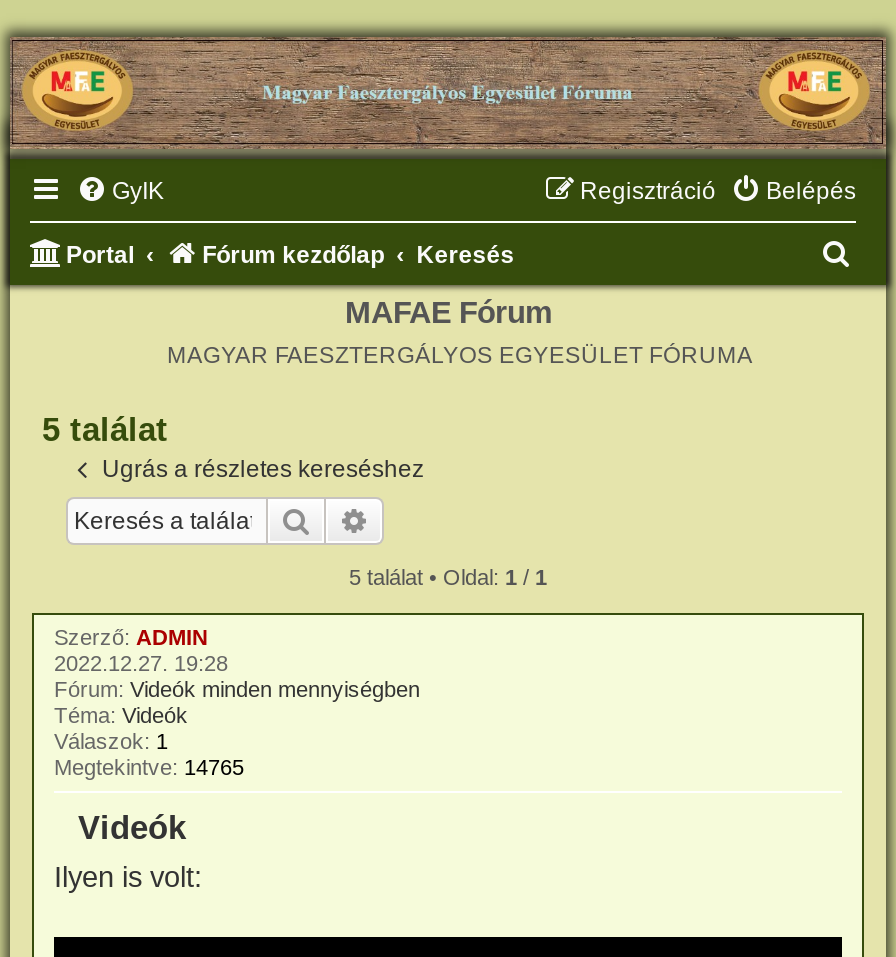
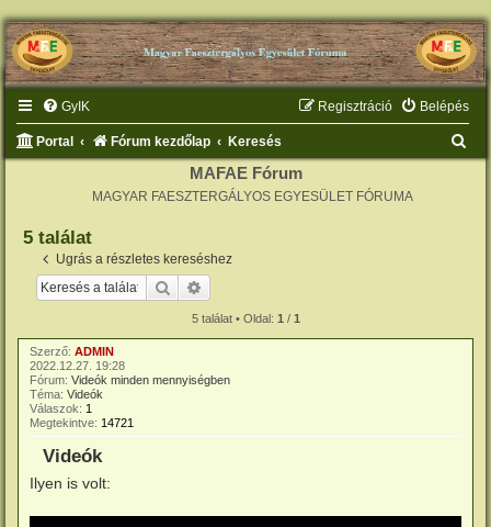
[54,755,244,779] Megtekintve: 14765 -> [30,416,134,429] Megtekintve: 14721

